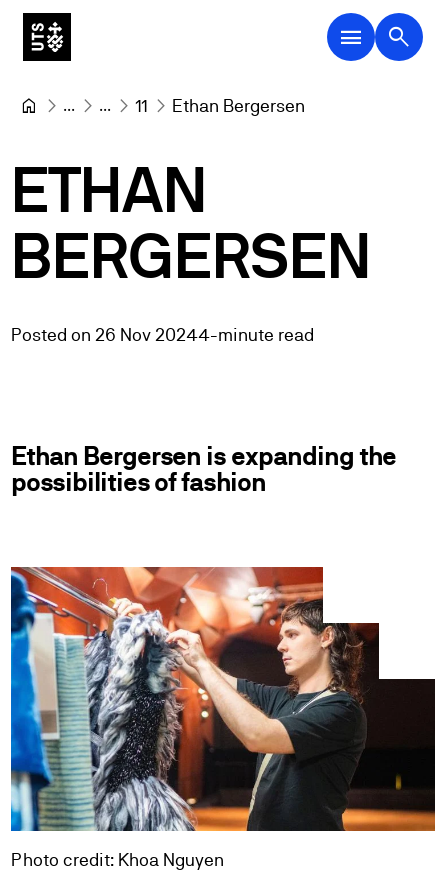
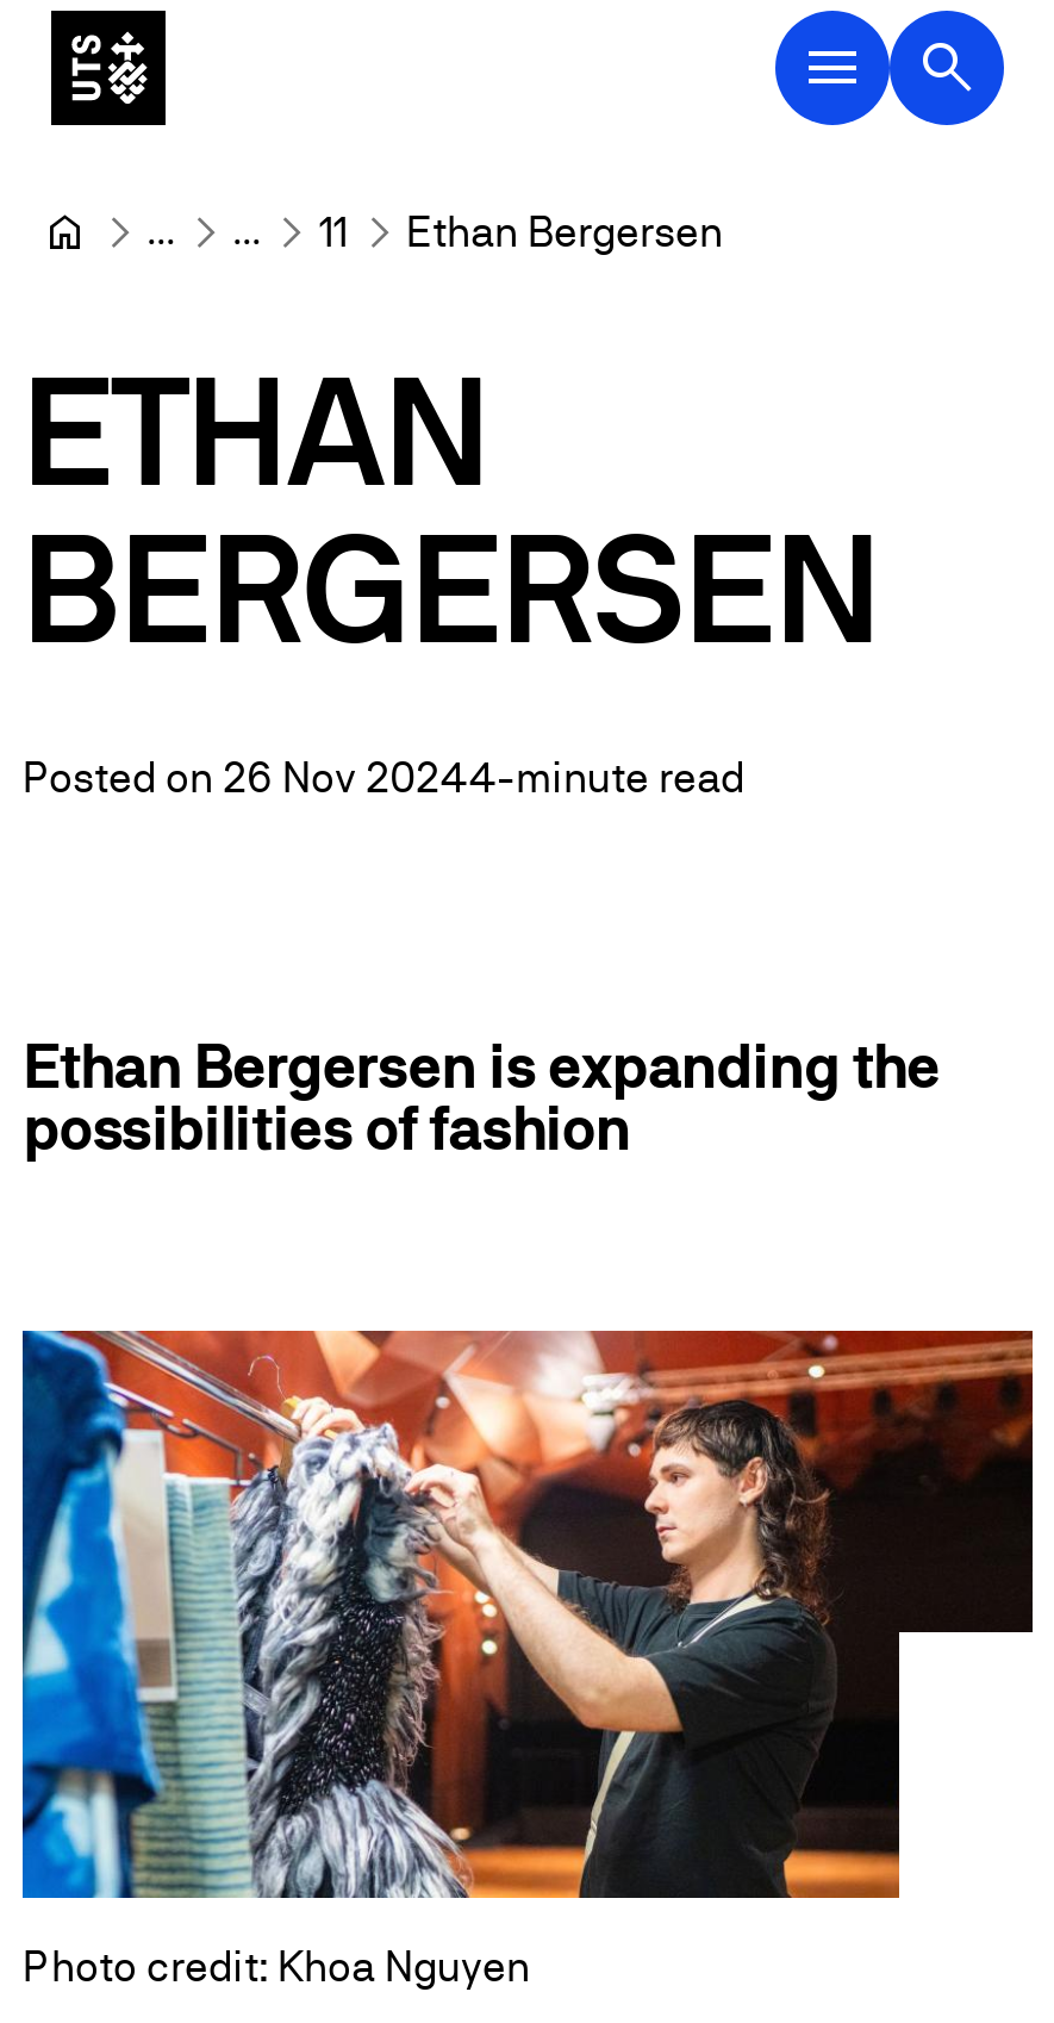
[10,566,436,832] [image] -> [20,1328,1035,1900] [image]

